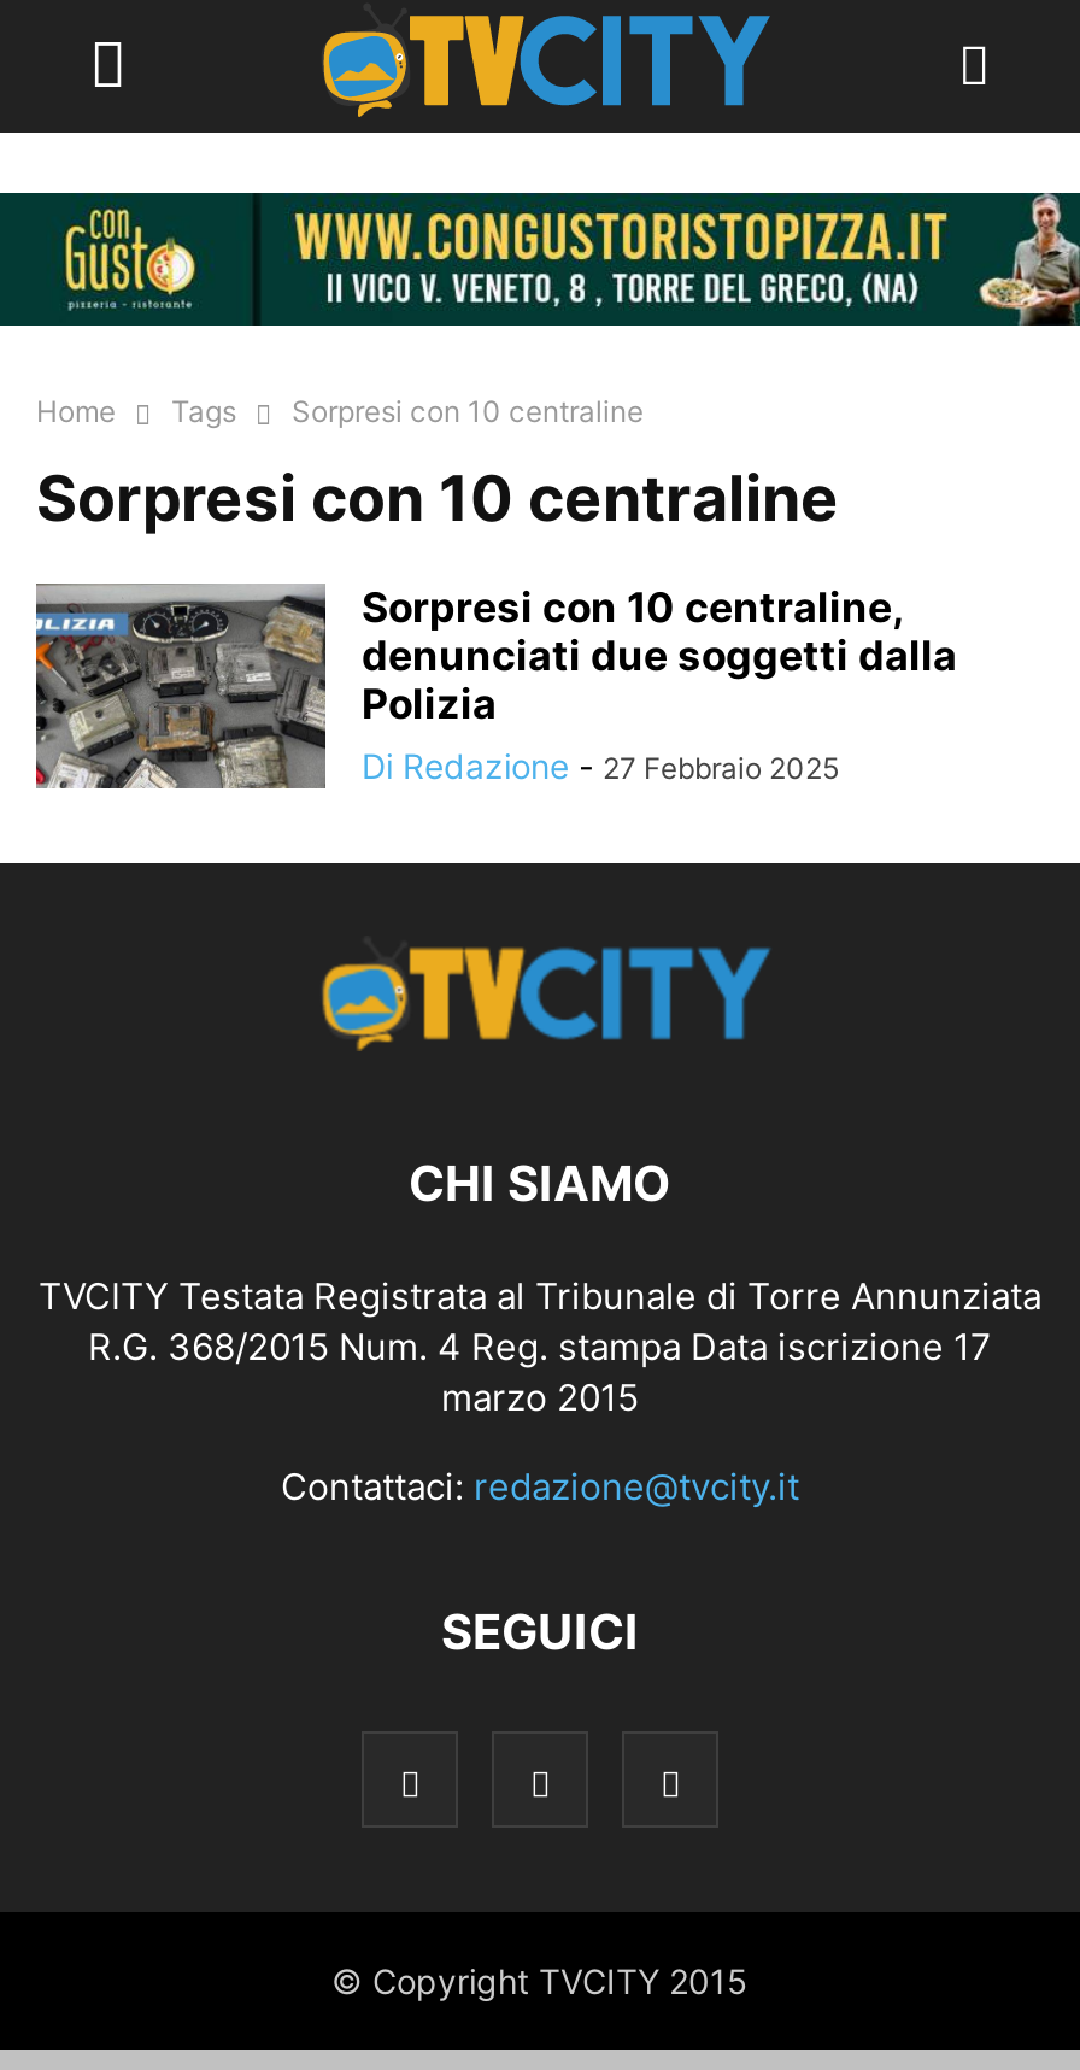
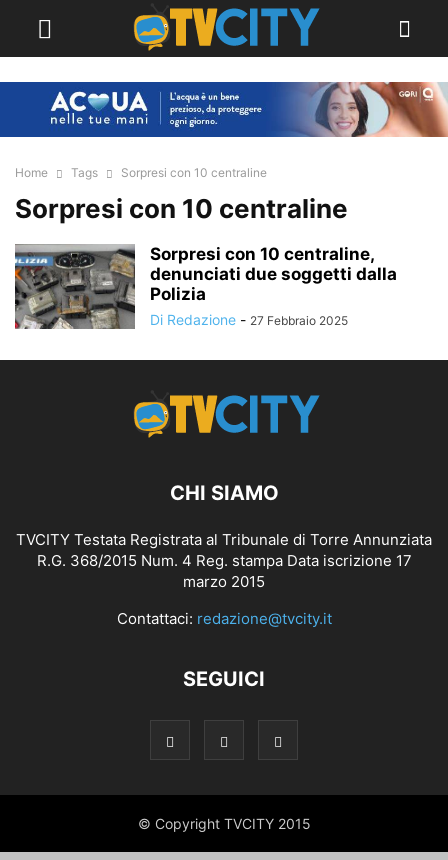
[7,190,1073,328] [image] -> [3,81,445,138] [image]

